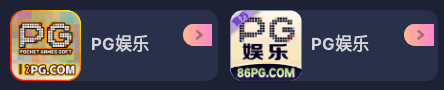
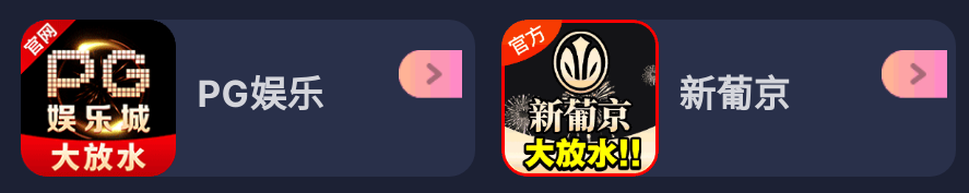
[9,9,82,82] [image] -> [21,17,178,177] [image]
[229,9,369,82] [image] | PG娱乐 -> [499,17,790,179] [image] | 新葡京

